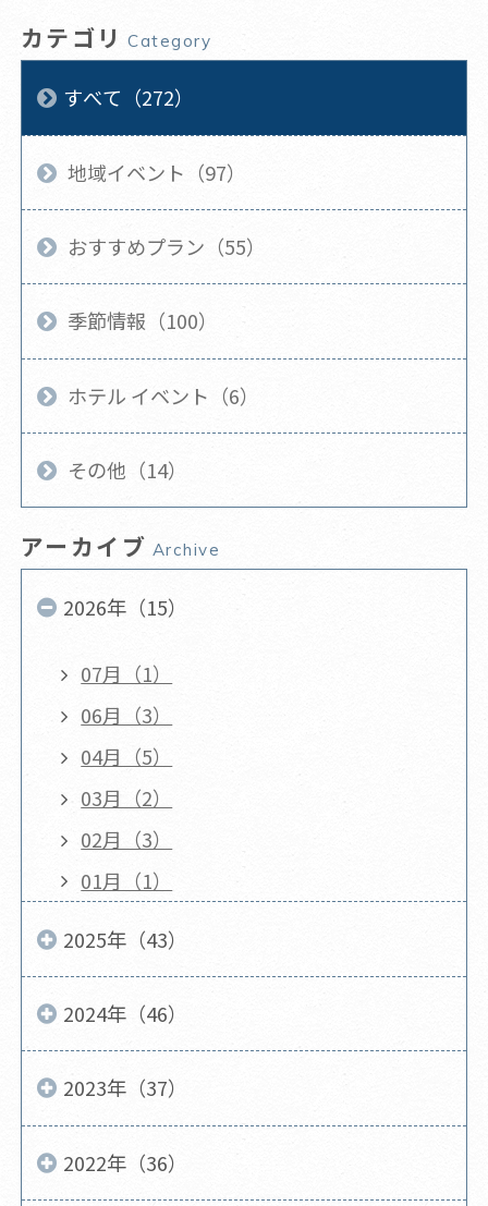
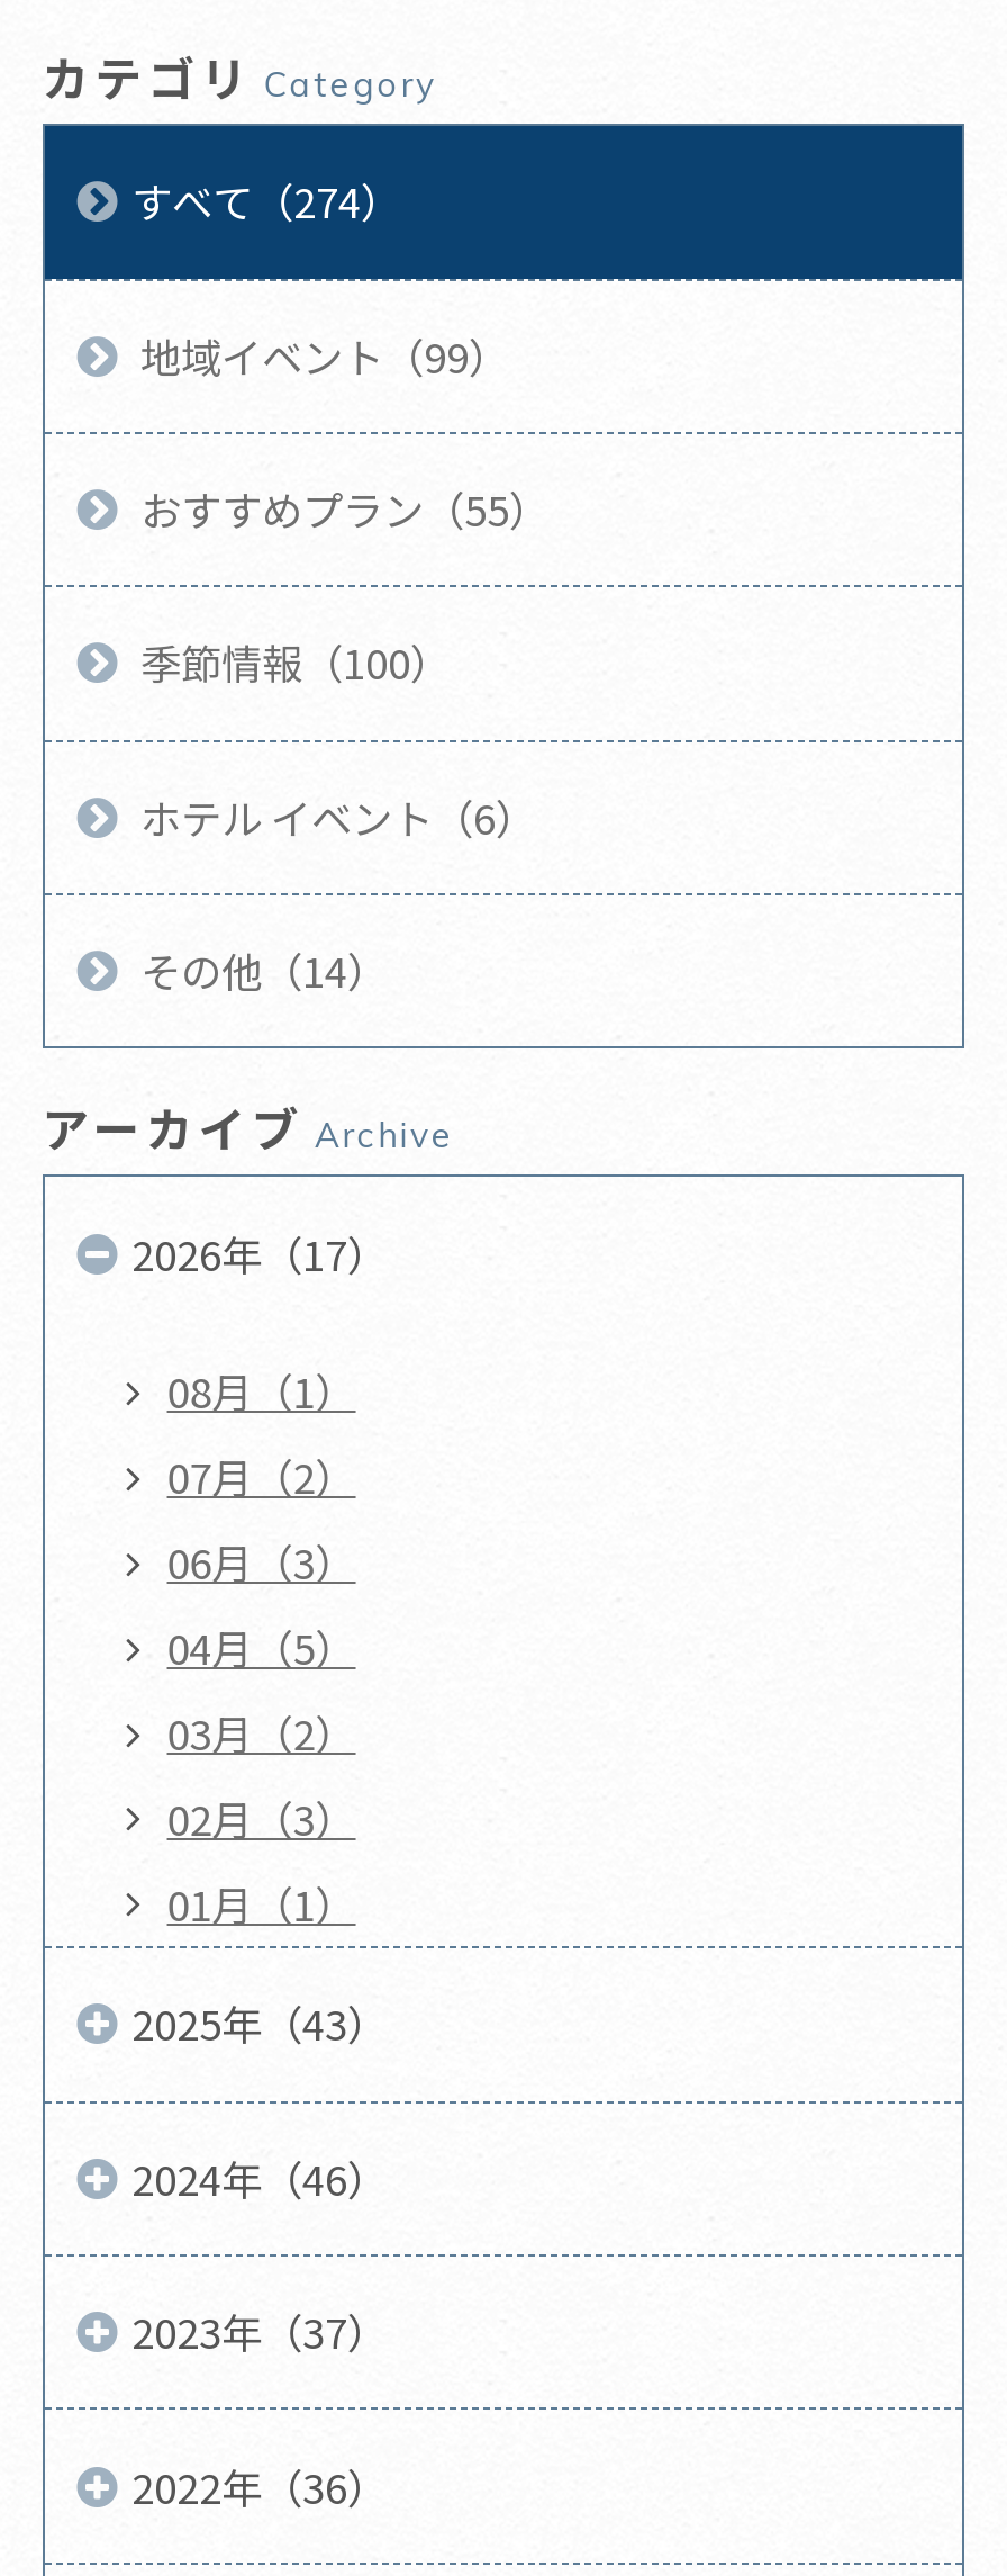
[64,83,194,111] すべて（272） -> [131,172,401,230] すべて（274）
[68,158,247,186] 地域イベント（97） -> [140,326,509,384] 地域イベント（99）
[64,592,188,688] 2026年（15） | 07月（1） -> [131,1223,388,1506] 2026年（17） | 08月（1） | 07月（2）

